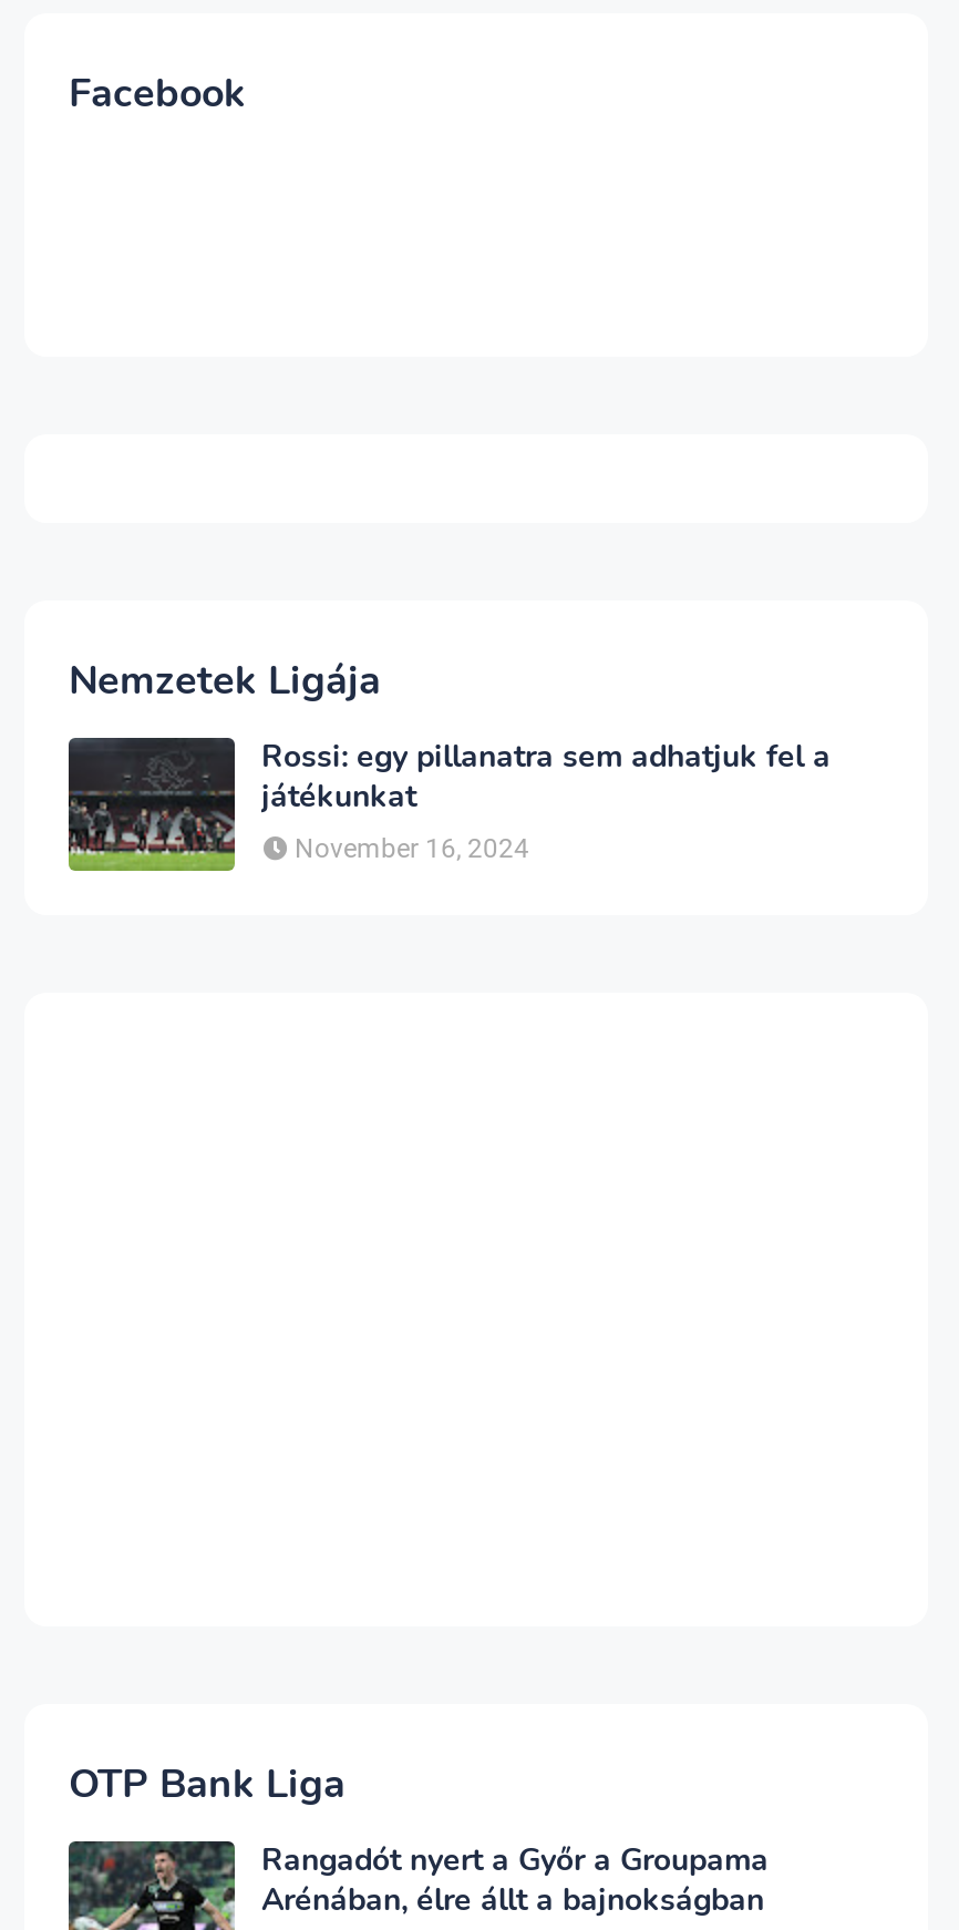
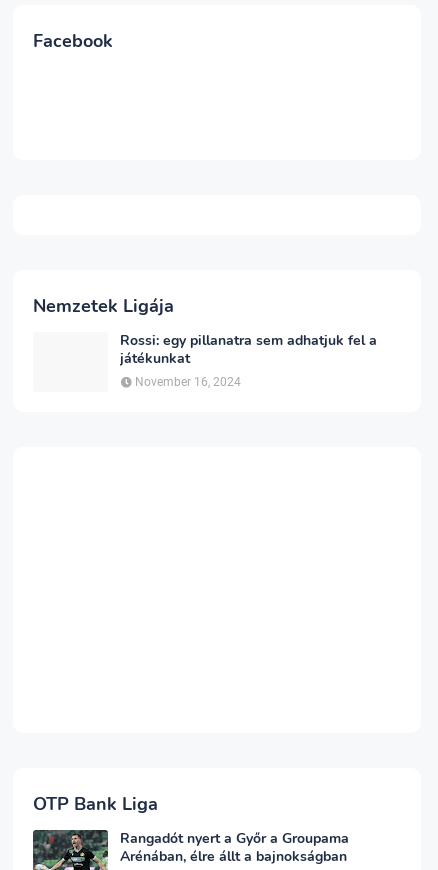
[66,736,237,873] [image] -> none

